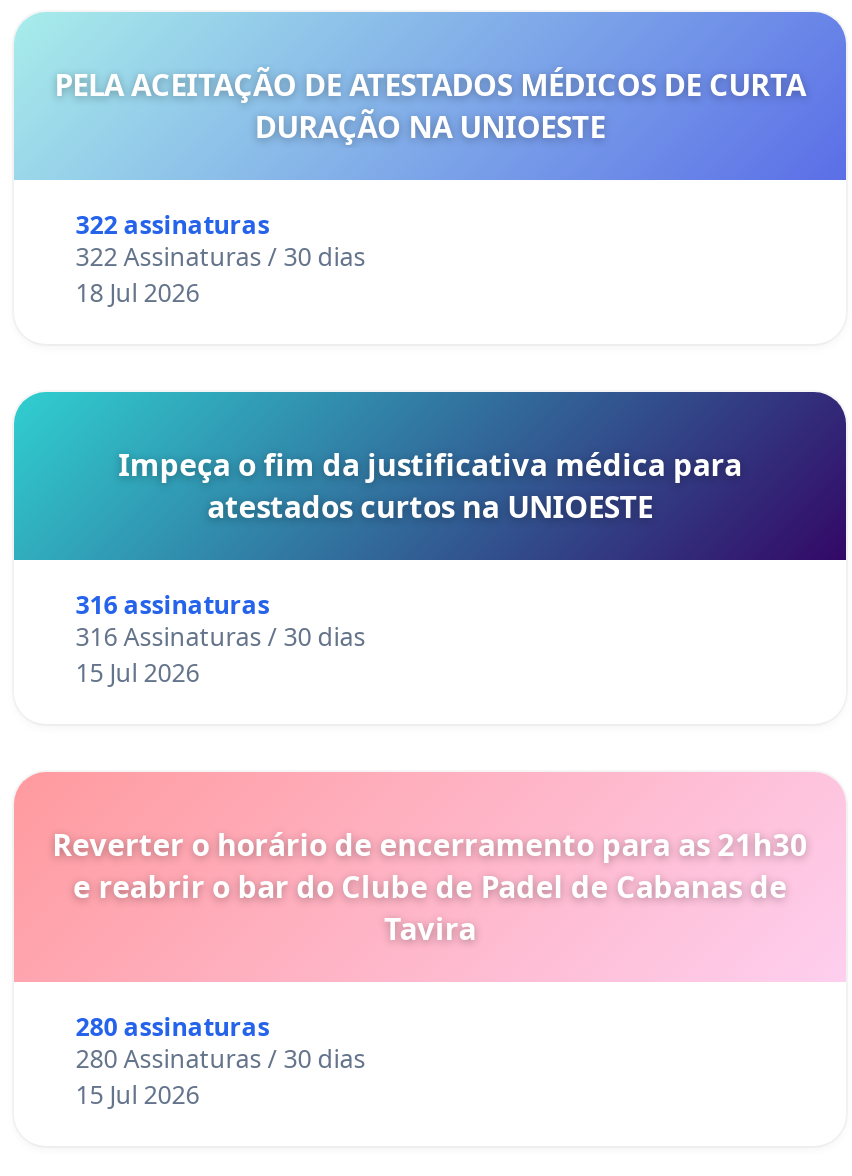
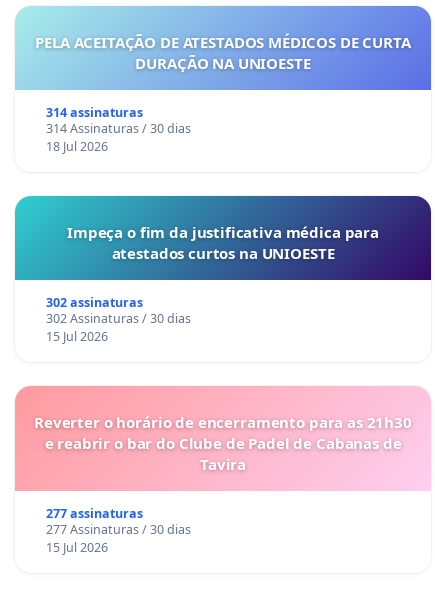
[76,209,270,243] 322 assinaturas -> [46,104,143,121] 314 assinaturas
[76,241,366,275] 322 Assinaturas / 30 dias -> [46,120,191,137] 314 Assinaturas / 30 dias
[76,589,270,623] 316 assinaturas -> [46,294,143,311] 302 assinaturas
[76,621,366,655] 316 Assinaturas / 30 dias -> [46,310,191,327] 302 Assinaturas / 30 dias
[76,1011,270,1045] 280 assinaturas -> [46,505,143,522] 277 assinaturas
[76,1043,366,1077] 280 Assinaturas / 30 dias -> [46,521,191,538] 277 Assinaturas / 30 dias

